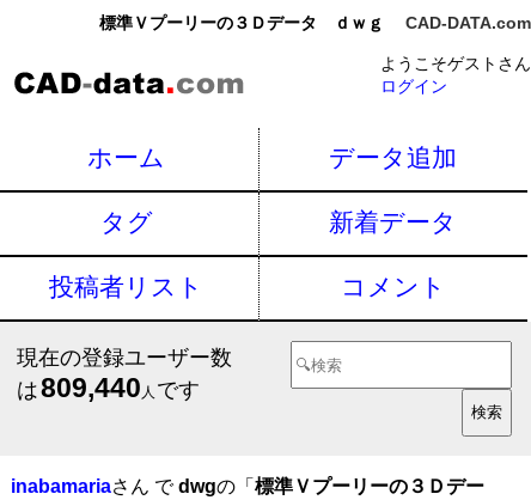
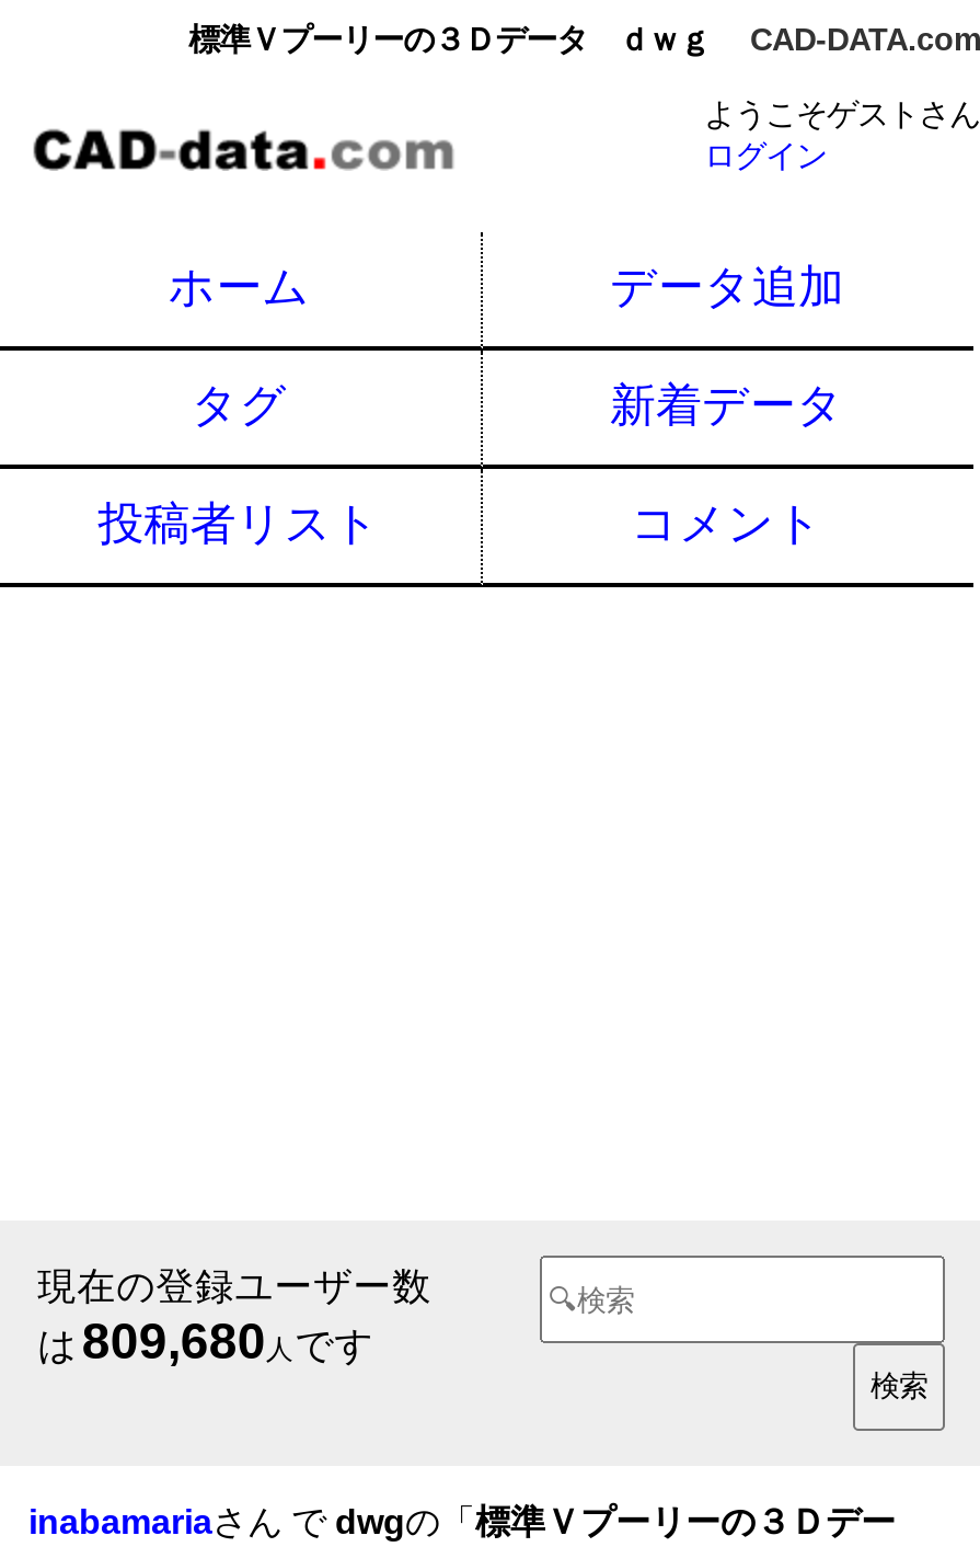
[16,372,200,403] は 809,440人 です -> [37,1313,374,1370] は 809,680人 です

